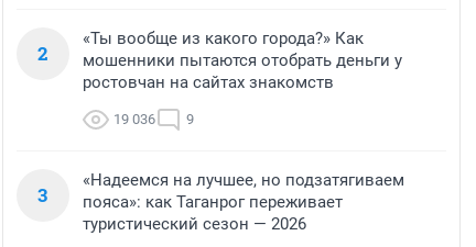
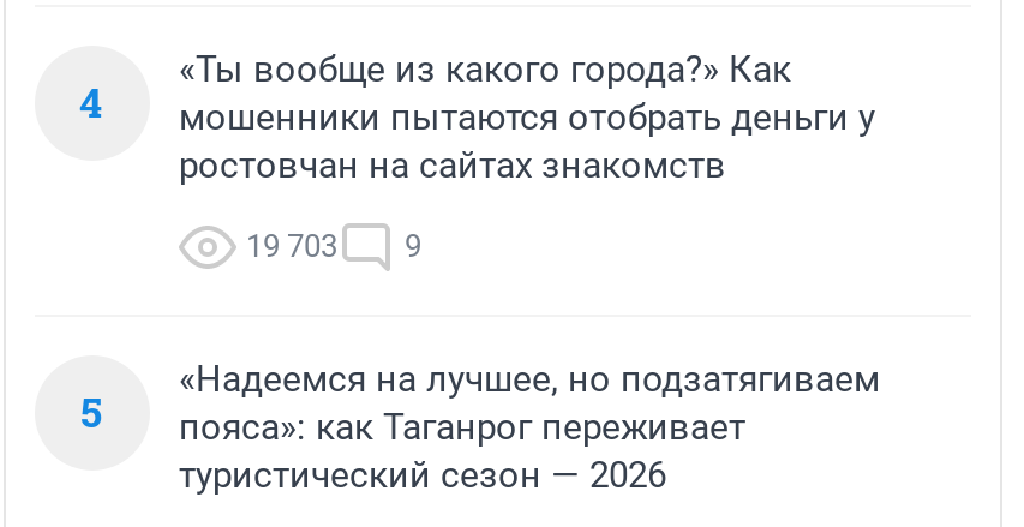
[37,41,402,70] 2 мошенники пытаются отобрать деньги у -> [79,75,875,139] 4 мошенники пытаются отобрать деньги у
[113,111,194,127] 19 036 9 -> [246,228,421,264] 19 703 9
[37,182,343,212] 3 пояса»: как Таганрог переживает -> [80,384,745,449] 5 пояса»: как Таганрог переживает

